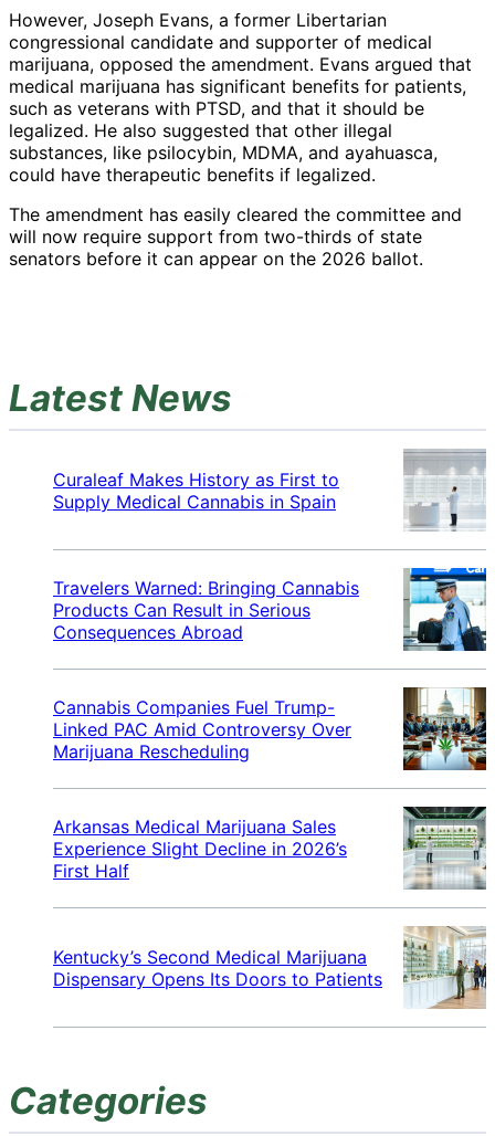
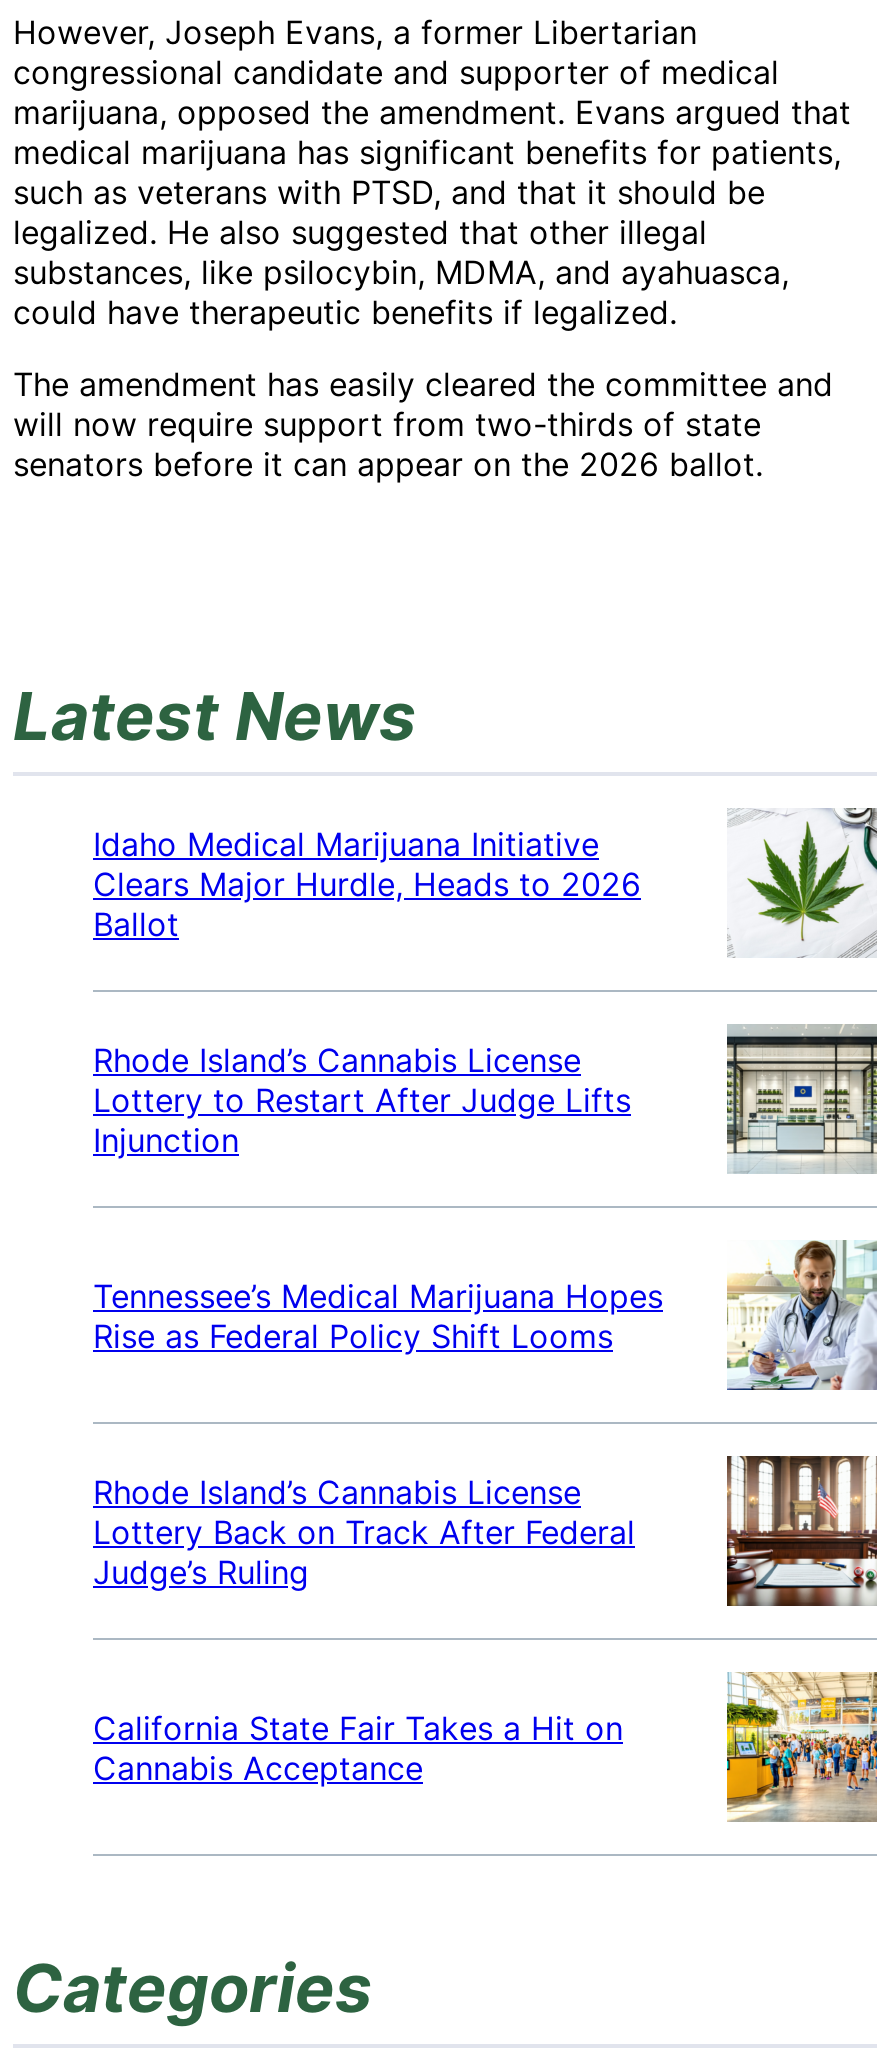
[403,449,486,532] [image] -> [729,807,879,957] [image]
[53,468,339,513] Curaleaf Makes History as First to | Supply Medical Cannabis in Spain -> [93,823,641,943] Idaho Medical Marijuana Initiative | Clears Major Hurdle, Heads to 2026 | Ballot
[402,567,487,652] [image] -> [727,1023,879,1175] [image]
[53,577,359,643] Travelers Warned: Bringing Cannabis | Products Can Result in Serious | Consequences Abroad -> [93,1039,631,1159] Rhode Island’s Cannabis License | Lottery to Restart After Judge Lifts | Injunction
[402,686,487,771] [image] -> [725,1239,879,1393] [image]
[53,696,351,762] Cannabis Companies Fuel Trump- | Linked PAC Amid Controversy Over | Marijuana Rescheduling -> [93,1275,663,1355] Tennessee’s Medical Marijuana Hopes | Rise as Federal Policy Shift Looms
[402,806,487,890] [image] -> [725,1453,879,1609] [image]
[53,815,347,882] Arkansas Medical Marijuana Sales | Experience Slight Decline in 2026’s | First Half -> [93,1471,635,1591] Rhode Island’s Cannabis License | Lottery Back on Track After Federal | Judge’s Ruling
[402,926,487,1009] [image] -> [725,1671,879,1823] [image]
[53,946,382,990] Kentucky’s Second Medical Marijuana | Dispensary Opens Its Doors to Patients -> [93,1707,623,1787] California State Fair Takes a Hit on | Cannabis Acceptance

